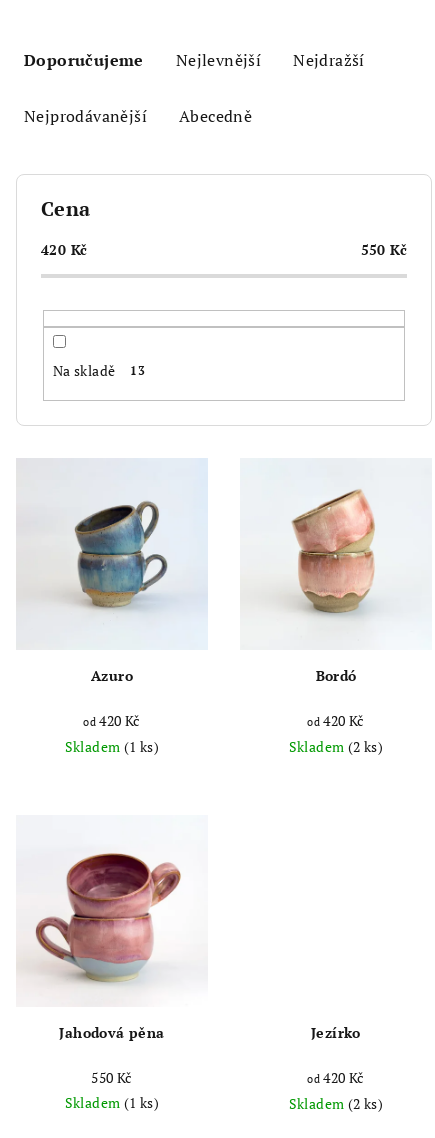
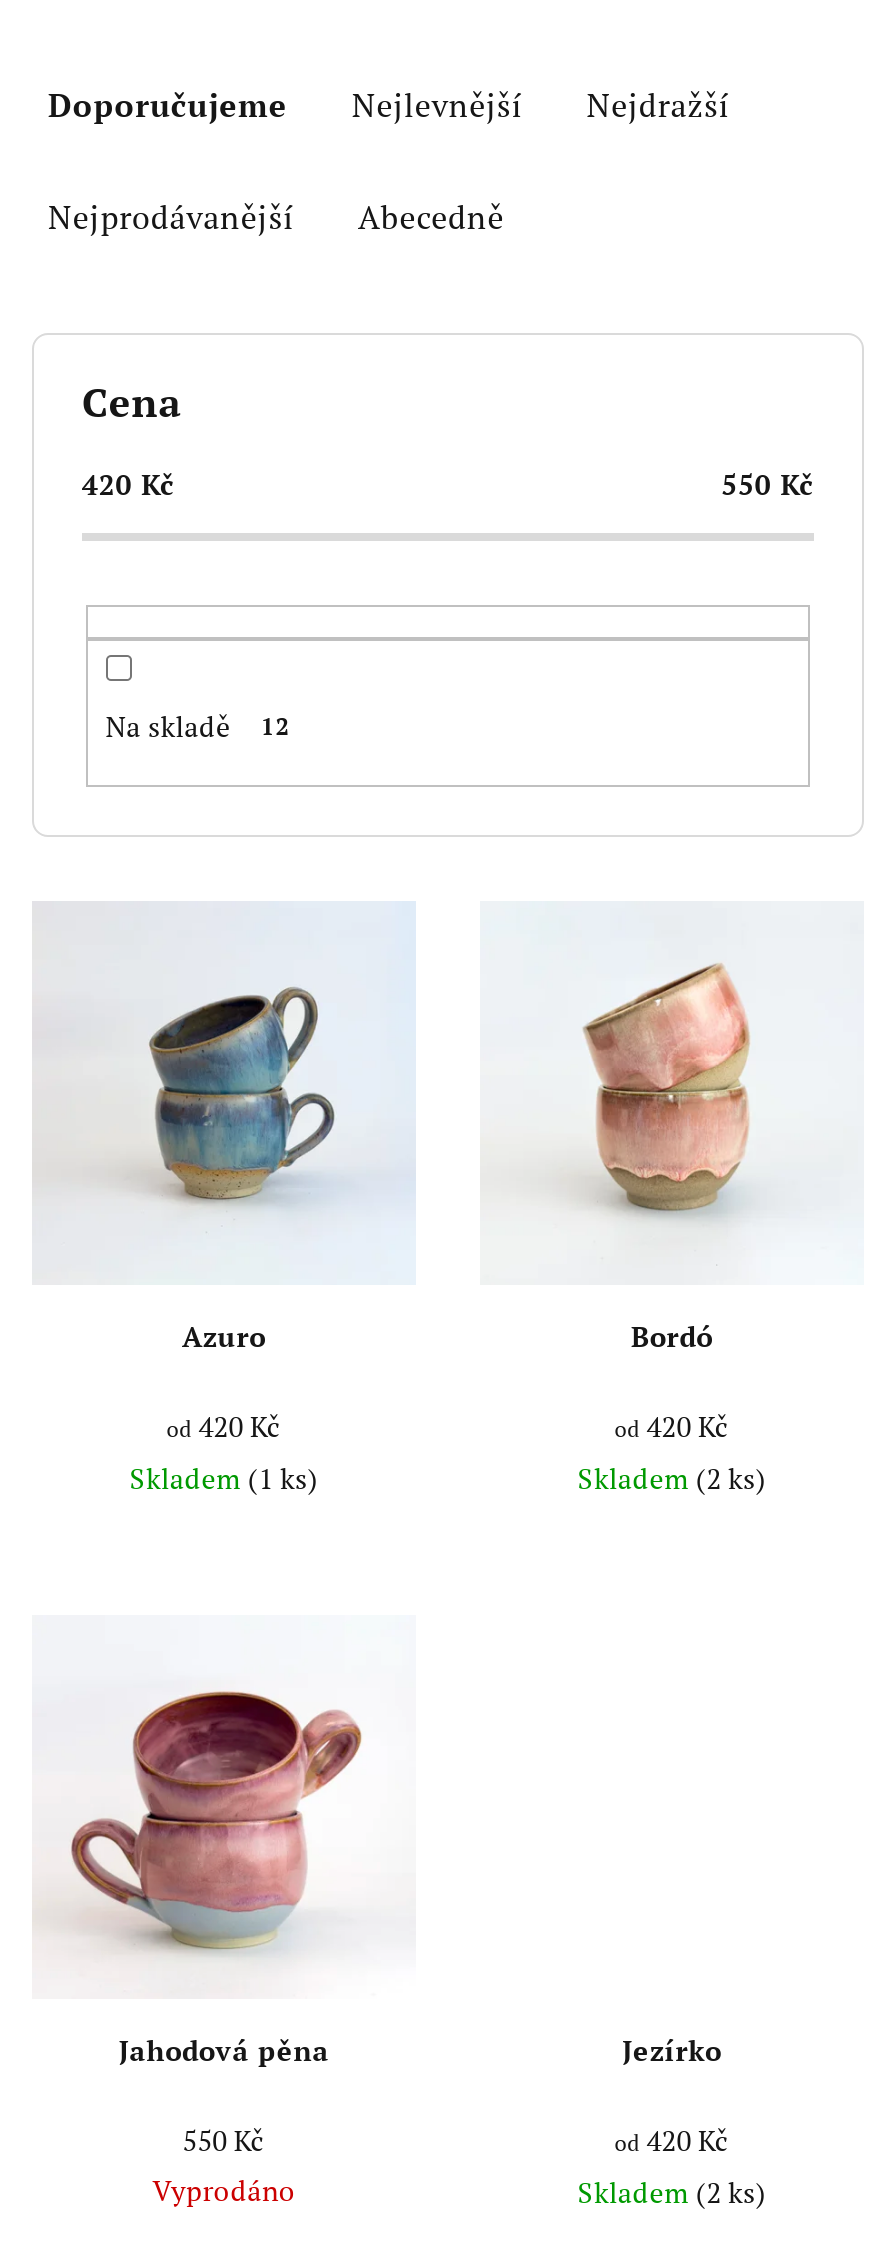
[130,363,145,378] 13 -> [261,712,290,742] 12
[65,1093,159,1112] Skladem (1 ks) -> [152,2171,296,2209] Vyprodáno

